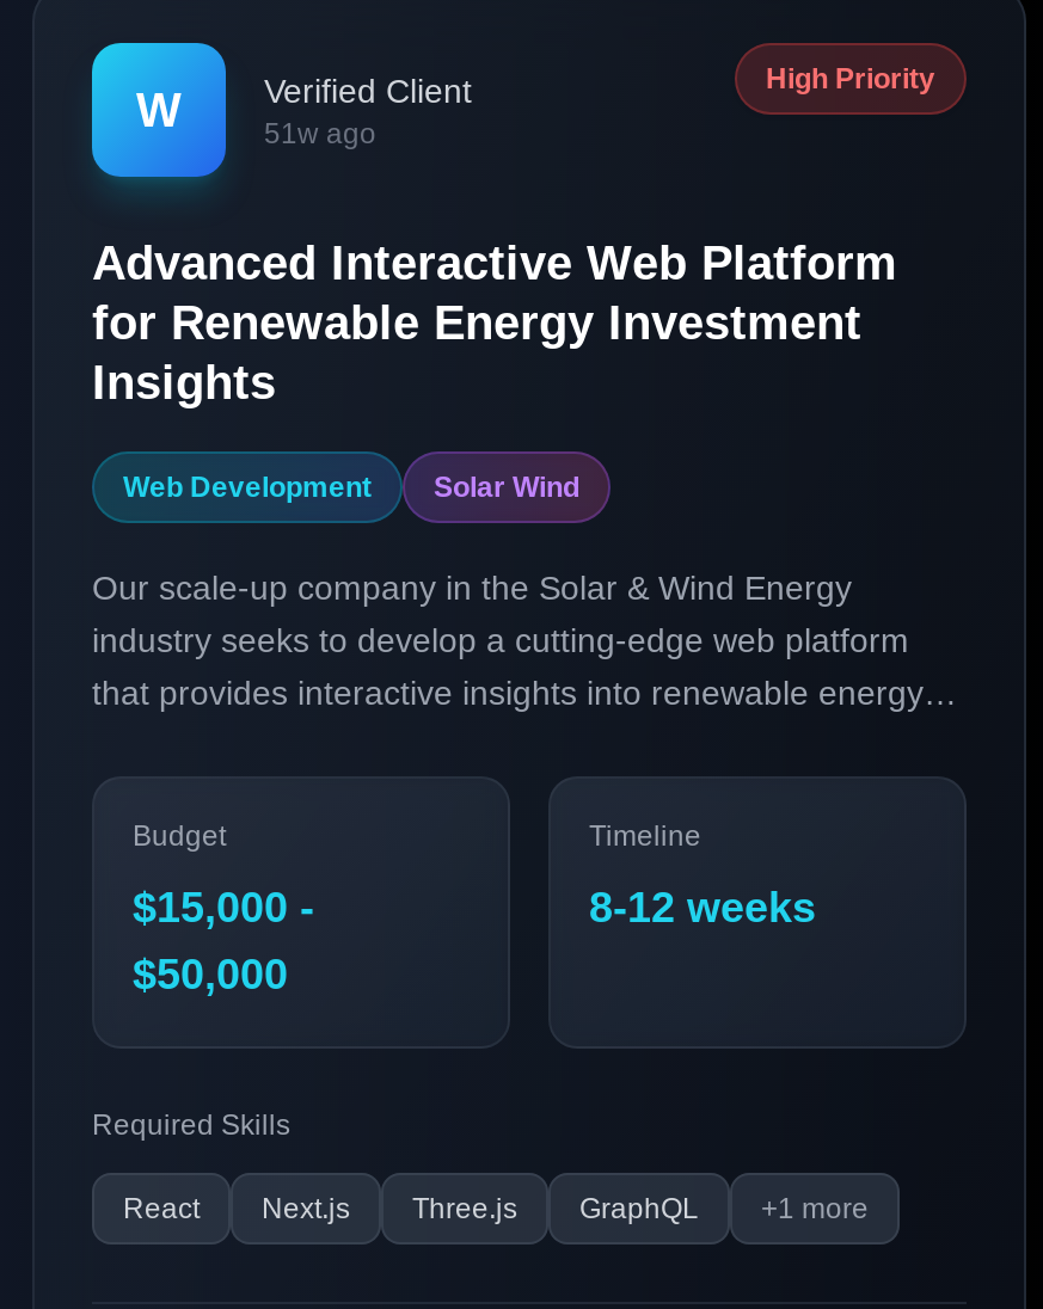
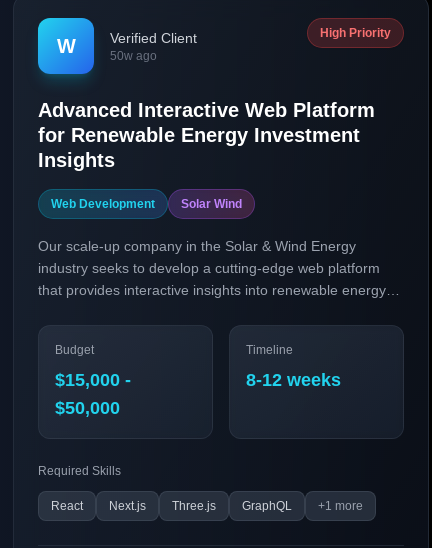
[264,117,376,150] 51w ago -> [110,49,157,63] 50w ago

